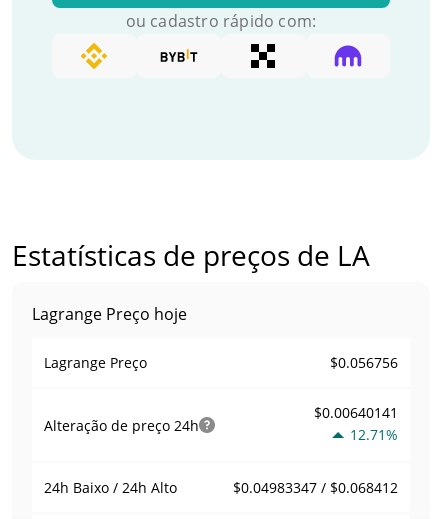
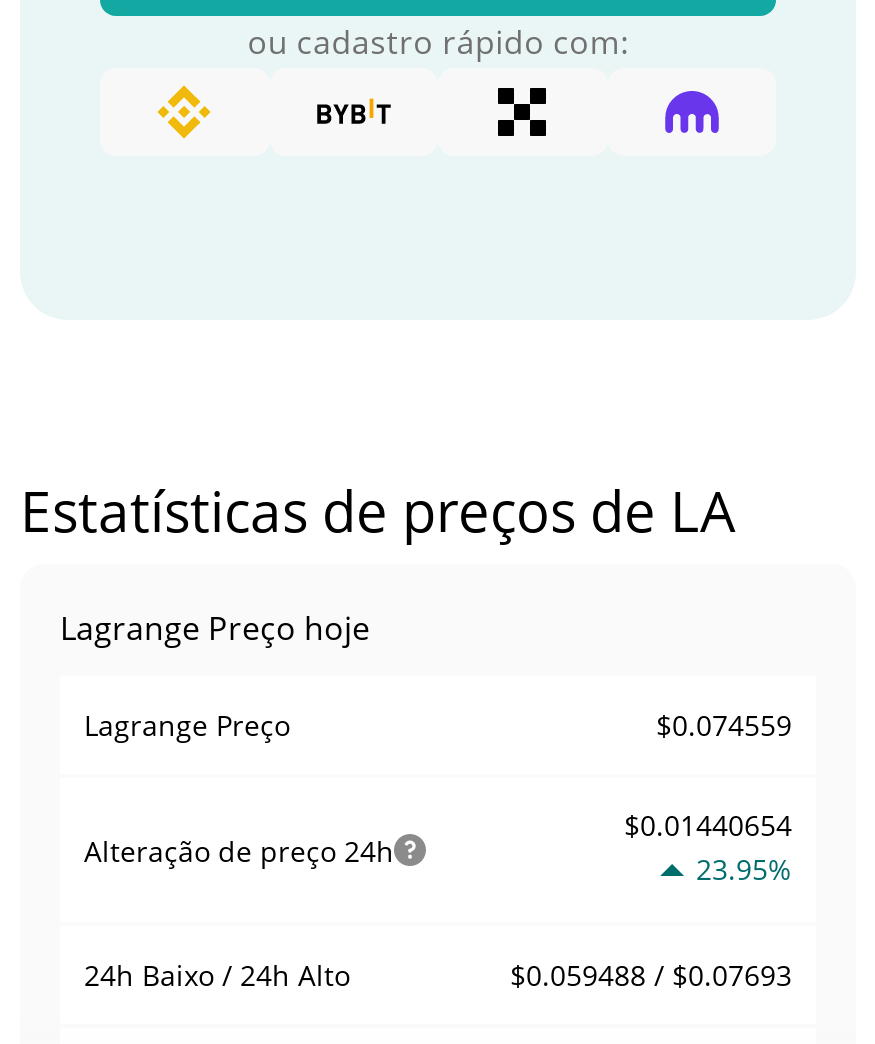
[330,352,398,371] $0.056756 -> [656,705,792,743] $0.074559
[314,403,398,422] $0.00640141 -> [624,806,792,844] $0.01440654
[350,425,398,444] 12.71% -> [696,850,792,888] 23.95%
[233,477,398,496] $0.04983347 / $0.068412 -> [510,955,792,993] $0.059488 / $0.07693

